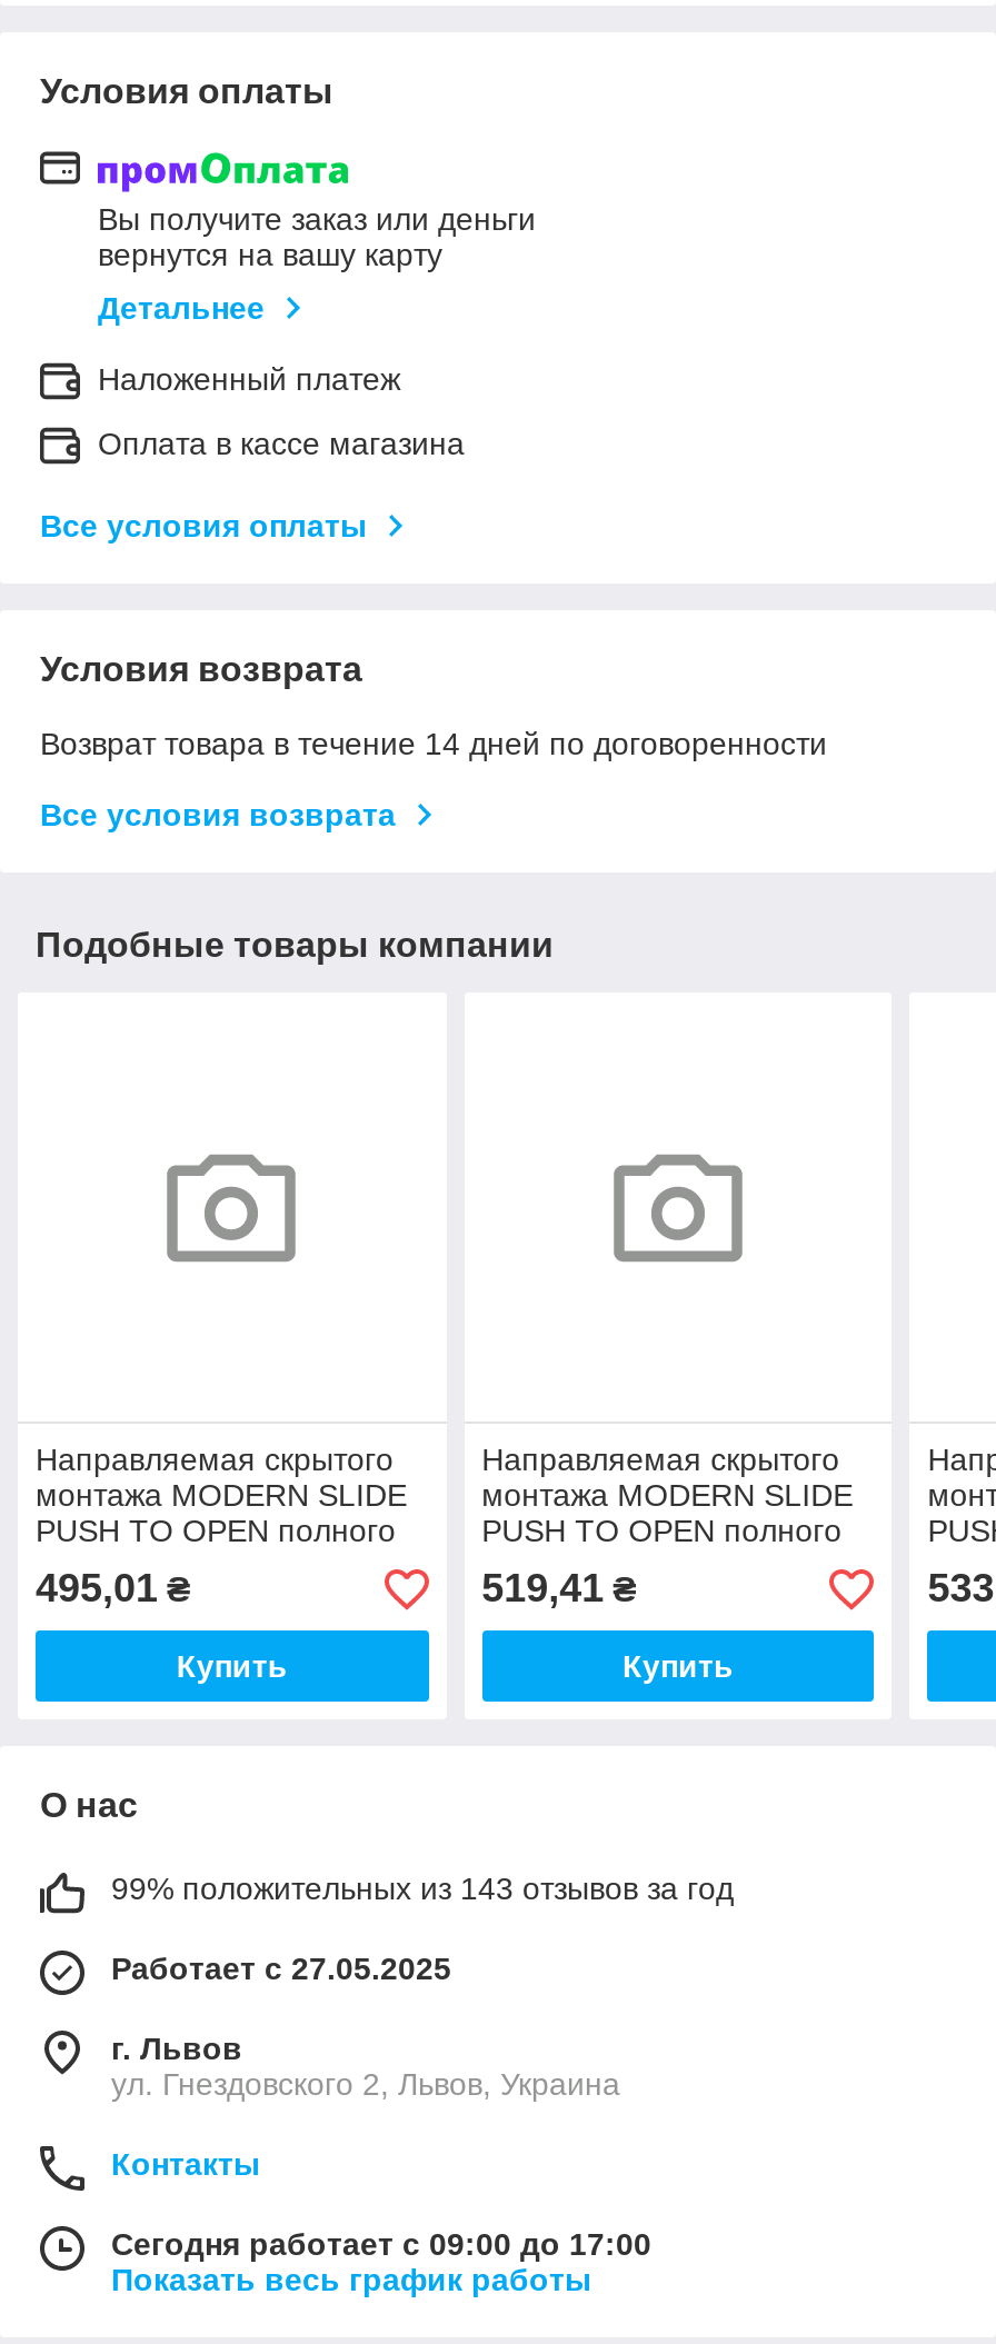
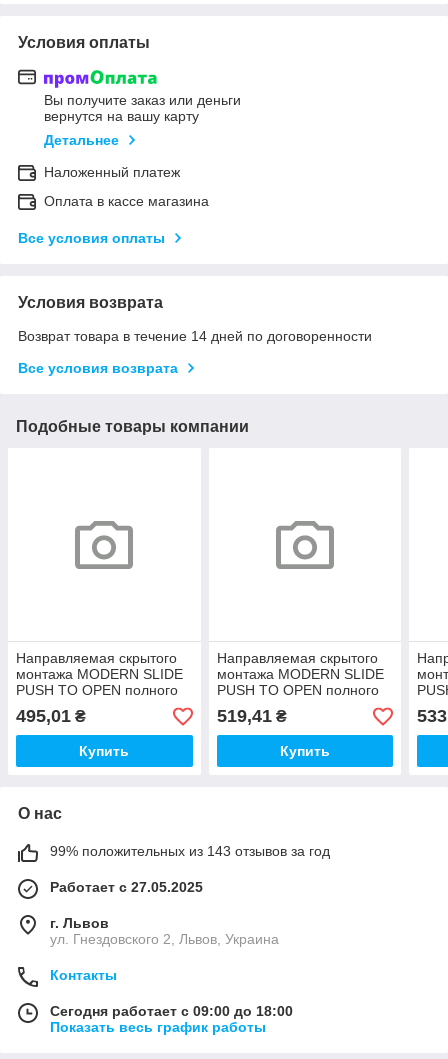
[111,2226,651,2262] Сегодня работает с 09:00 до 17:00 -> [50,1003,293,1019] Сегодня работает с 09:00 до 18:00

